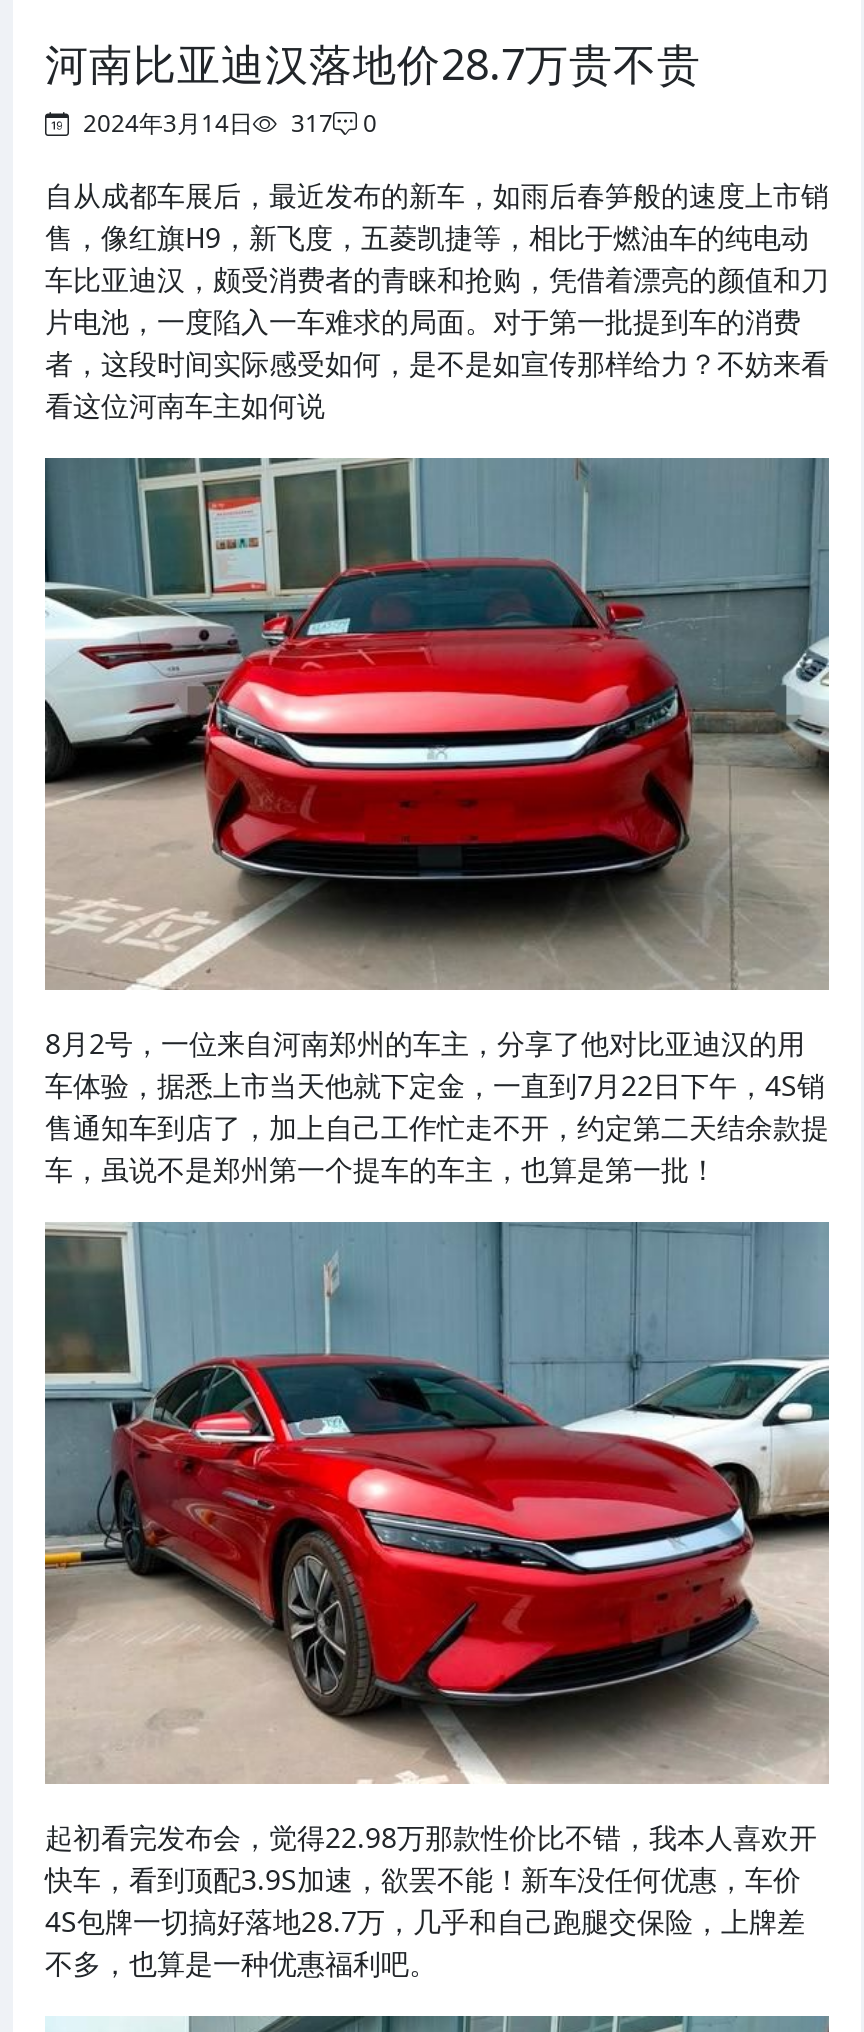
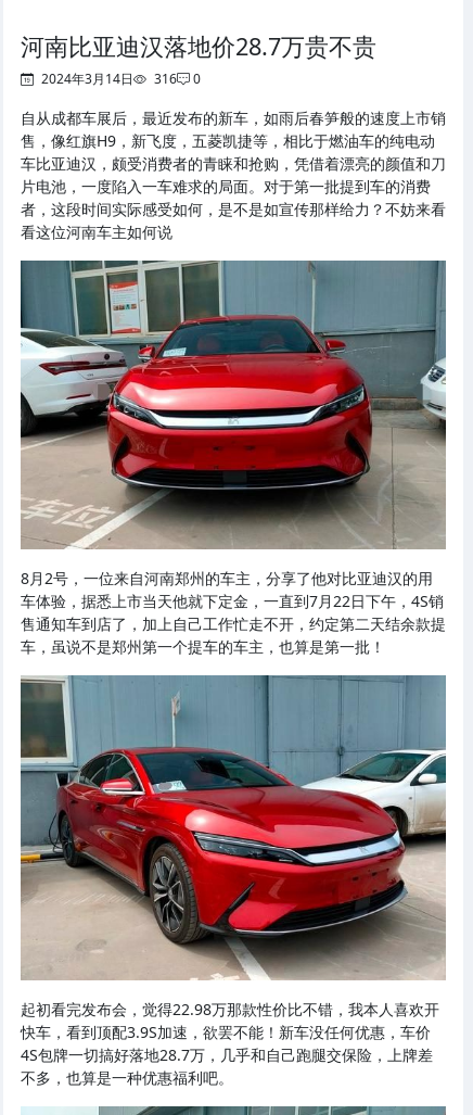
[285,106,333,140] 317 -> [151,69,177,88] 316

